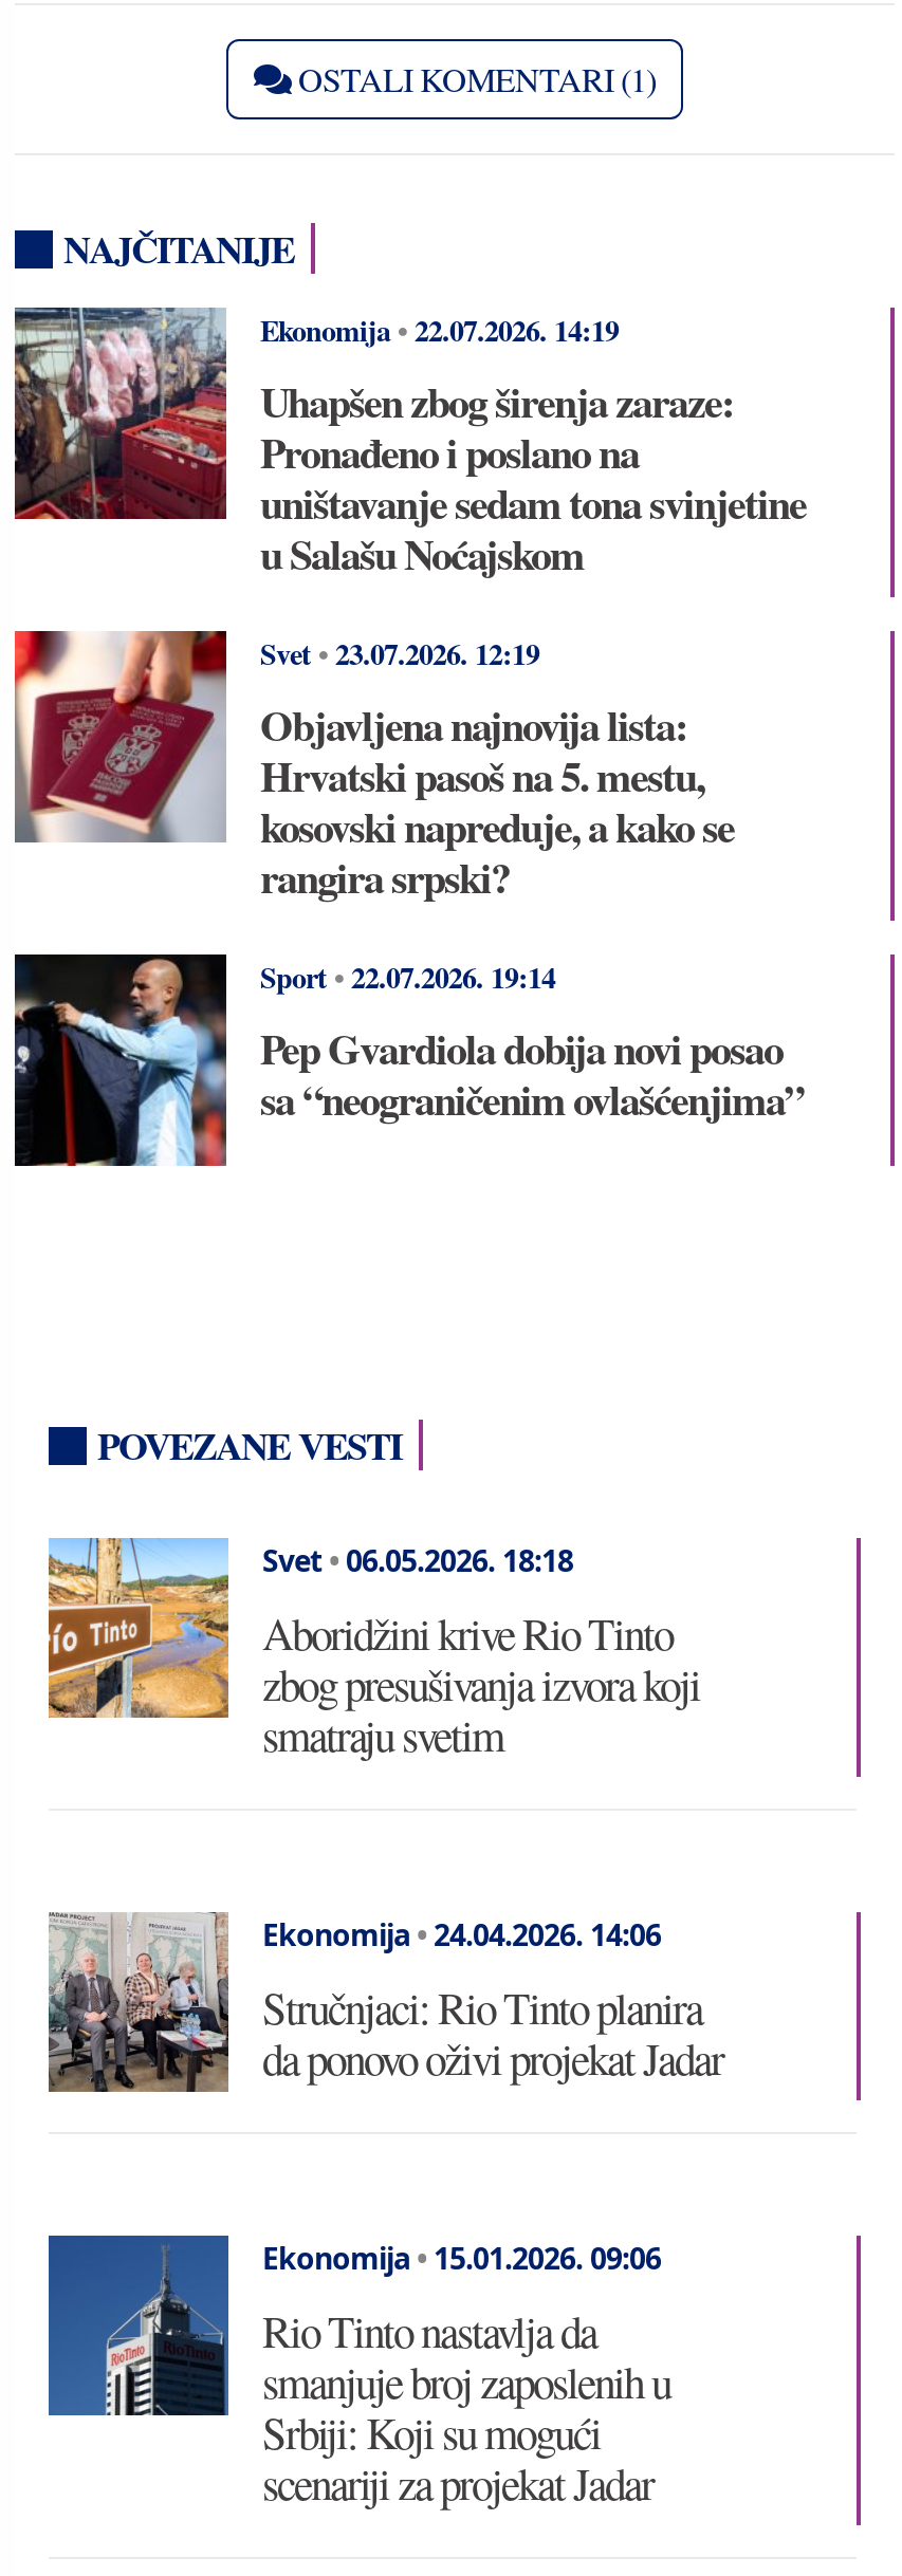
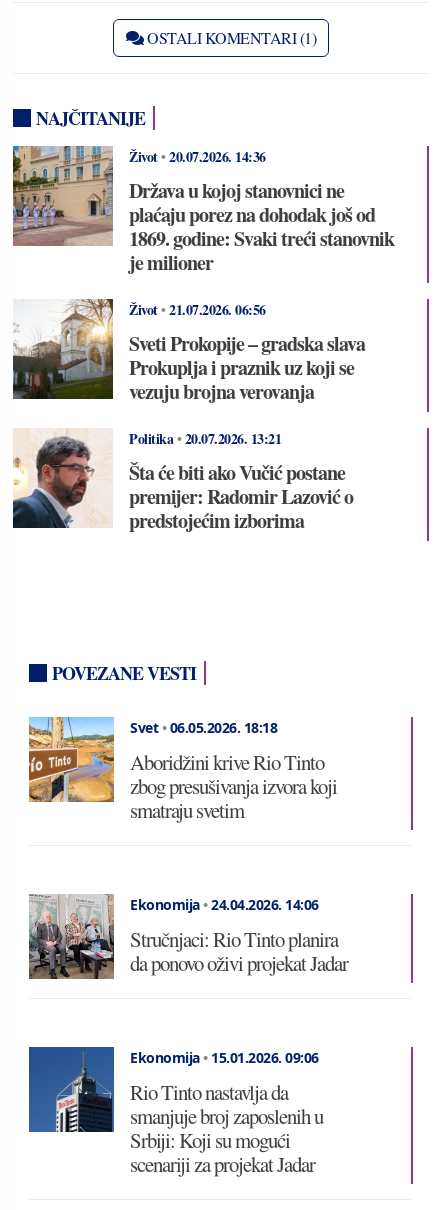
[15,305,806,585] [image] | Ekonomija •22.07.2026. 14:19 | Uhapšen zbog širenja zaraze: | Pronađeno i poslano na | uništavanje sedam tona svinjetine | u Salašu Noćajskom -> [12,145,394,277] [image] | Život •20.07.2026. 14:36 | Država u kojoj stanovnici ne | plaćaju porez na dohodak još od | 1869. godine: Svaki treći stanovnik | je milioner
[13,629,734,908] [image] | Svet •23.07.2026. 12:19 | Objavljena najnovija lista: | Hrvatski pasoš na 5. mestu, | kosovski napreduje, a kako se | rangira srpski? -> [12,299,365,406] [image] | Život • 21.07.2026. 06:56 | Sveti Prokopije – gradska slava | Prokuplja i praznik uz koji se | vezuju brojna verovanja
[13,929,804,1168] [image] | Sport •22.07.2026. 19:14 | Pep Gvardiola dobija novi posao | sa “neograničenim ovlašćenjima” -> [13,428,353,541] [image] | Politika • 20.07.2026. 13:21 | Šta će biti ako Vučić postane | premijer: Radomir Lazović o | predstojećim izborima

